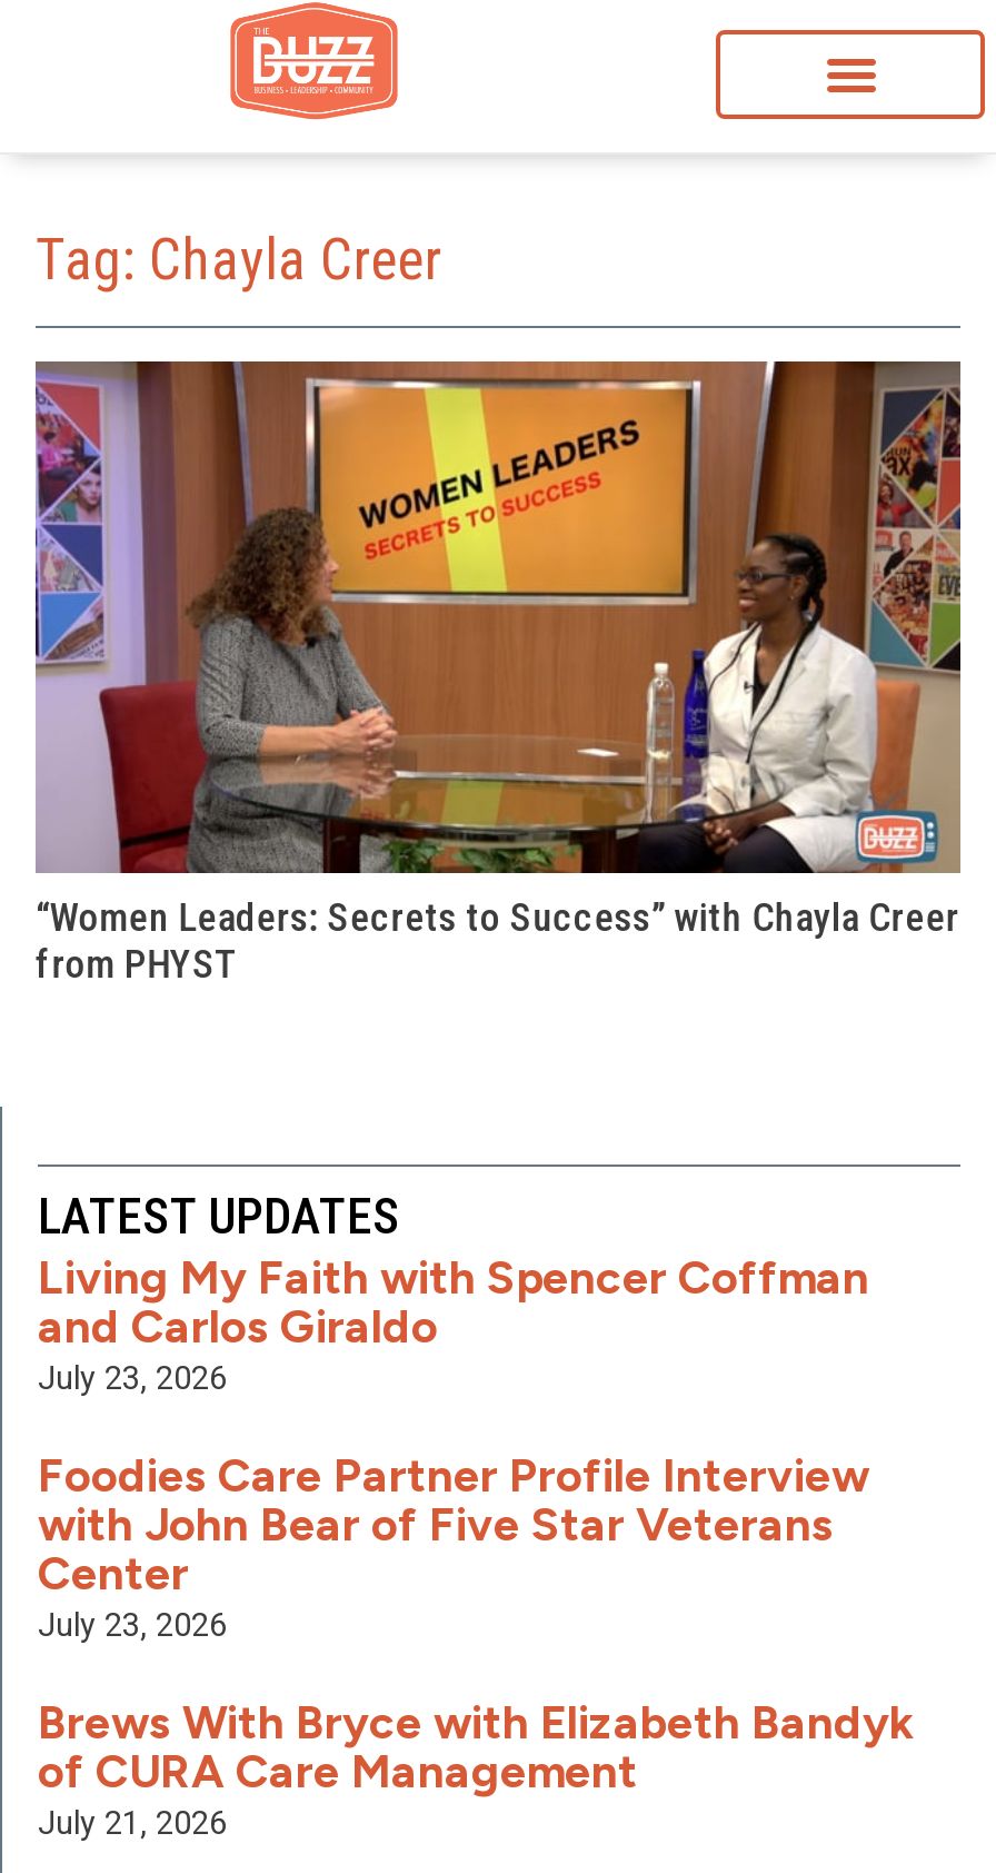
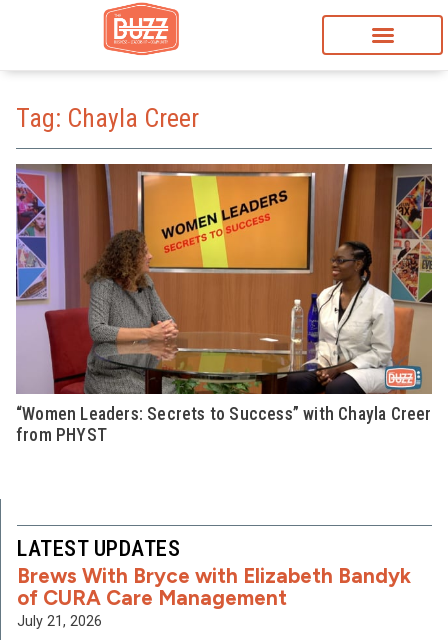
[38,1249,869,1645] Living My Faith with Spencer Coffman | and Carlos Giraldo | July 23, 2026 | Foodies Care Partner Profile Interview | with John Bear of Five Star Veterans | Center | July 23, 2026 -> none

